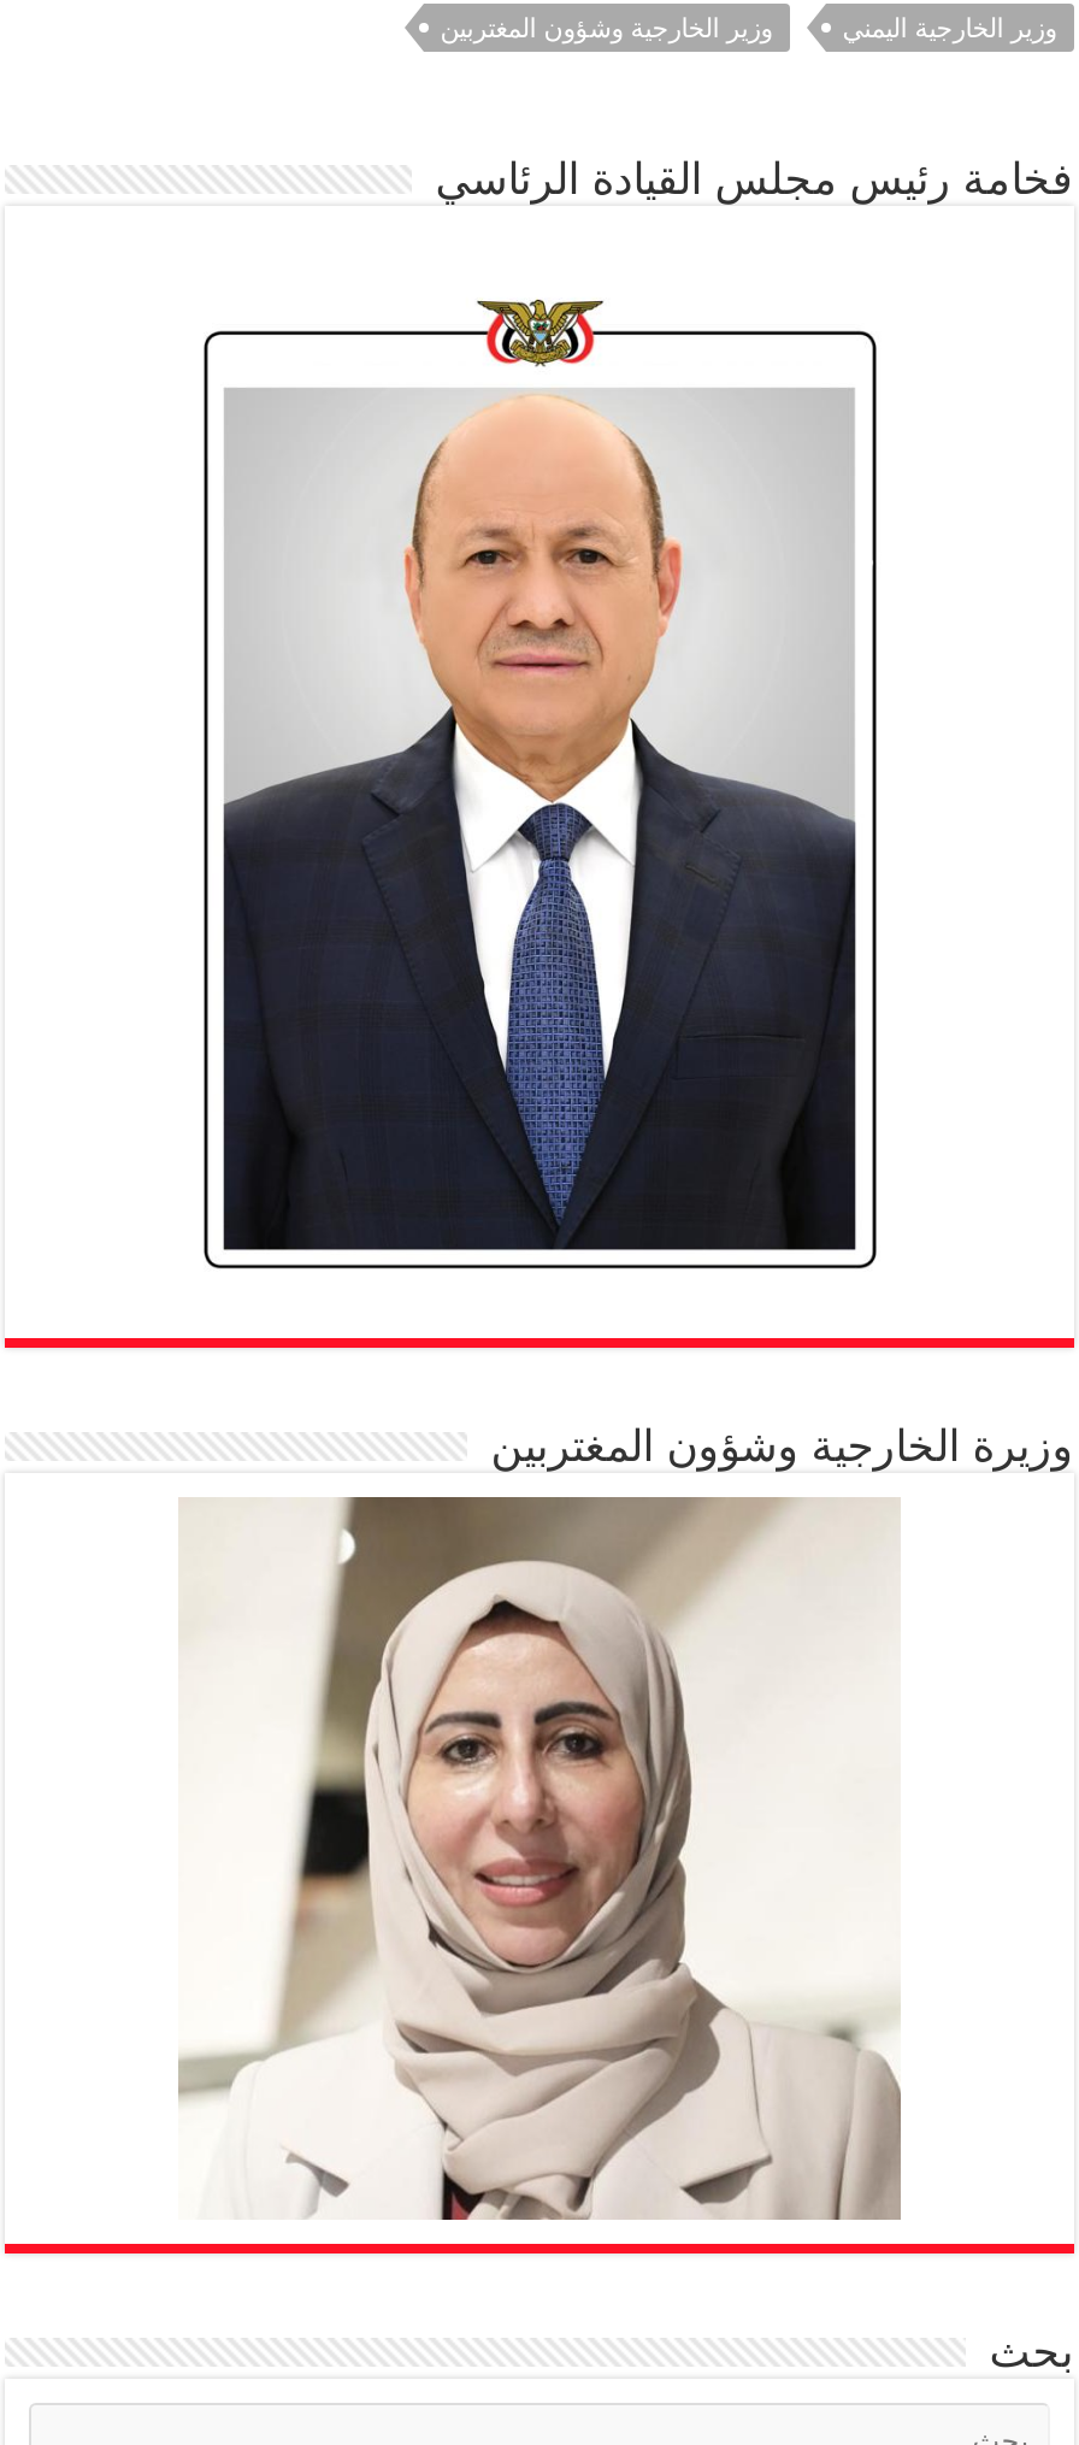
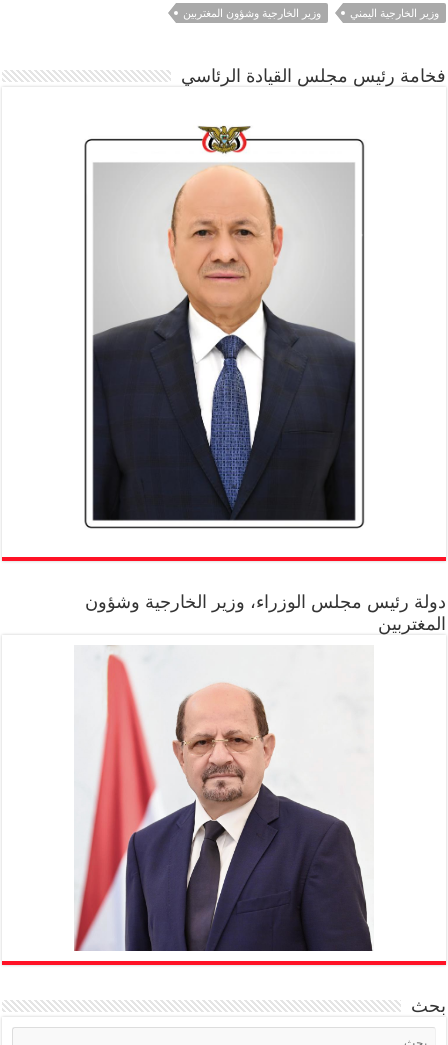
[491,1421,1074,1469] وزيرة الخارجية وشؤون المغتربين -> [85,591,446,633] دولة رئيس مجلس الوزراء، وزير الخارجية وشؤون | المغتربين
[178,1495,903,2220] [image] -> [73,651,373,952] [image]

